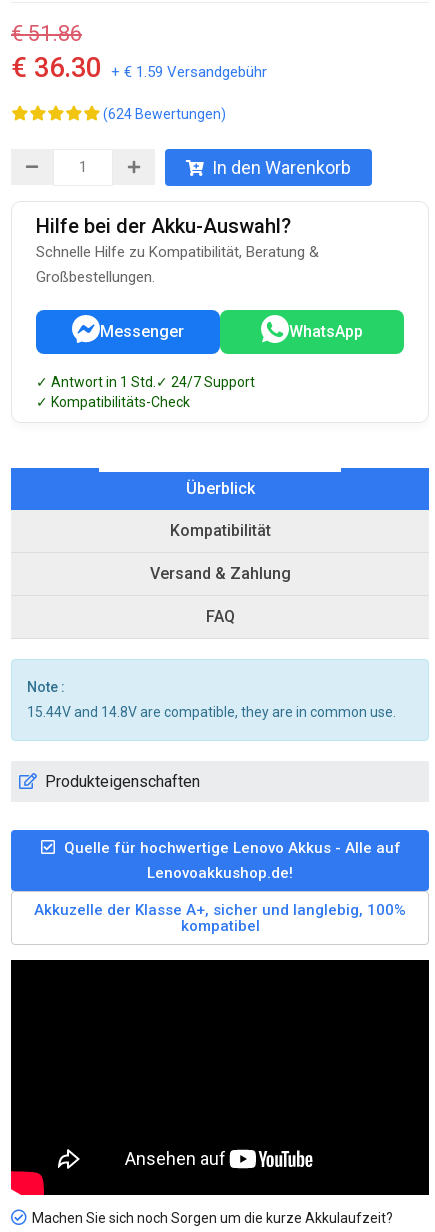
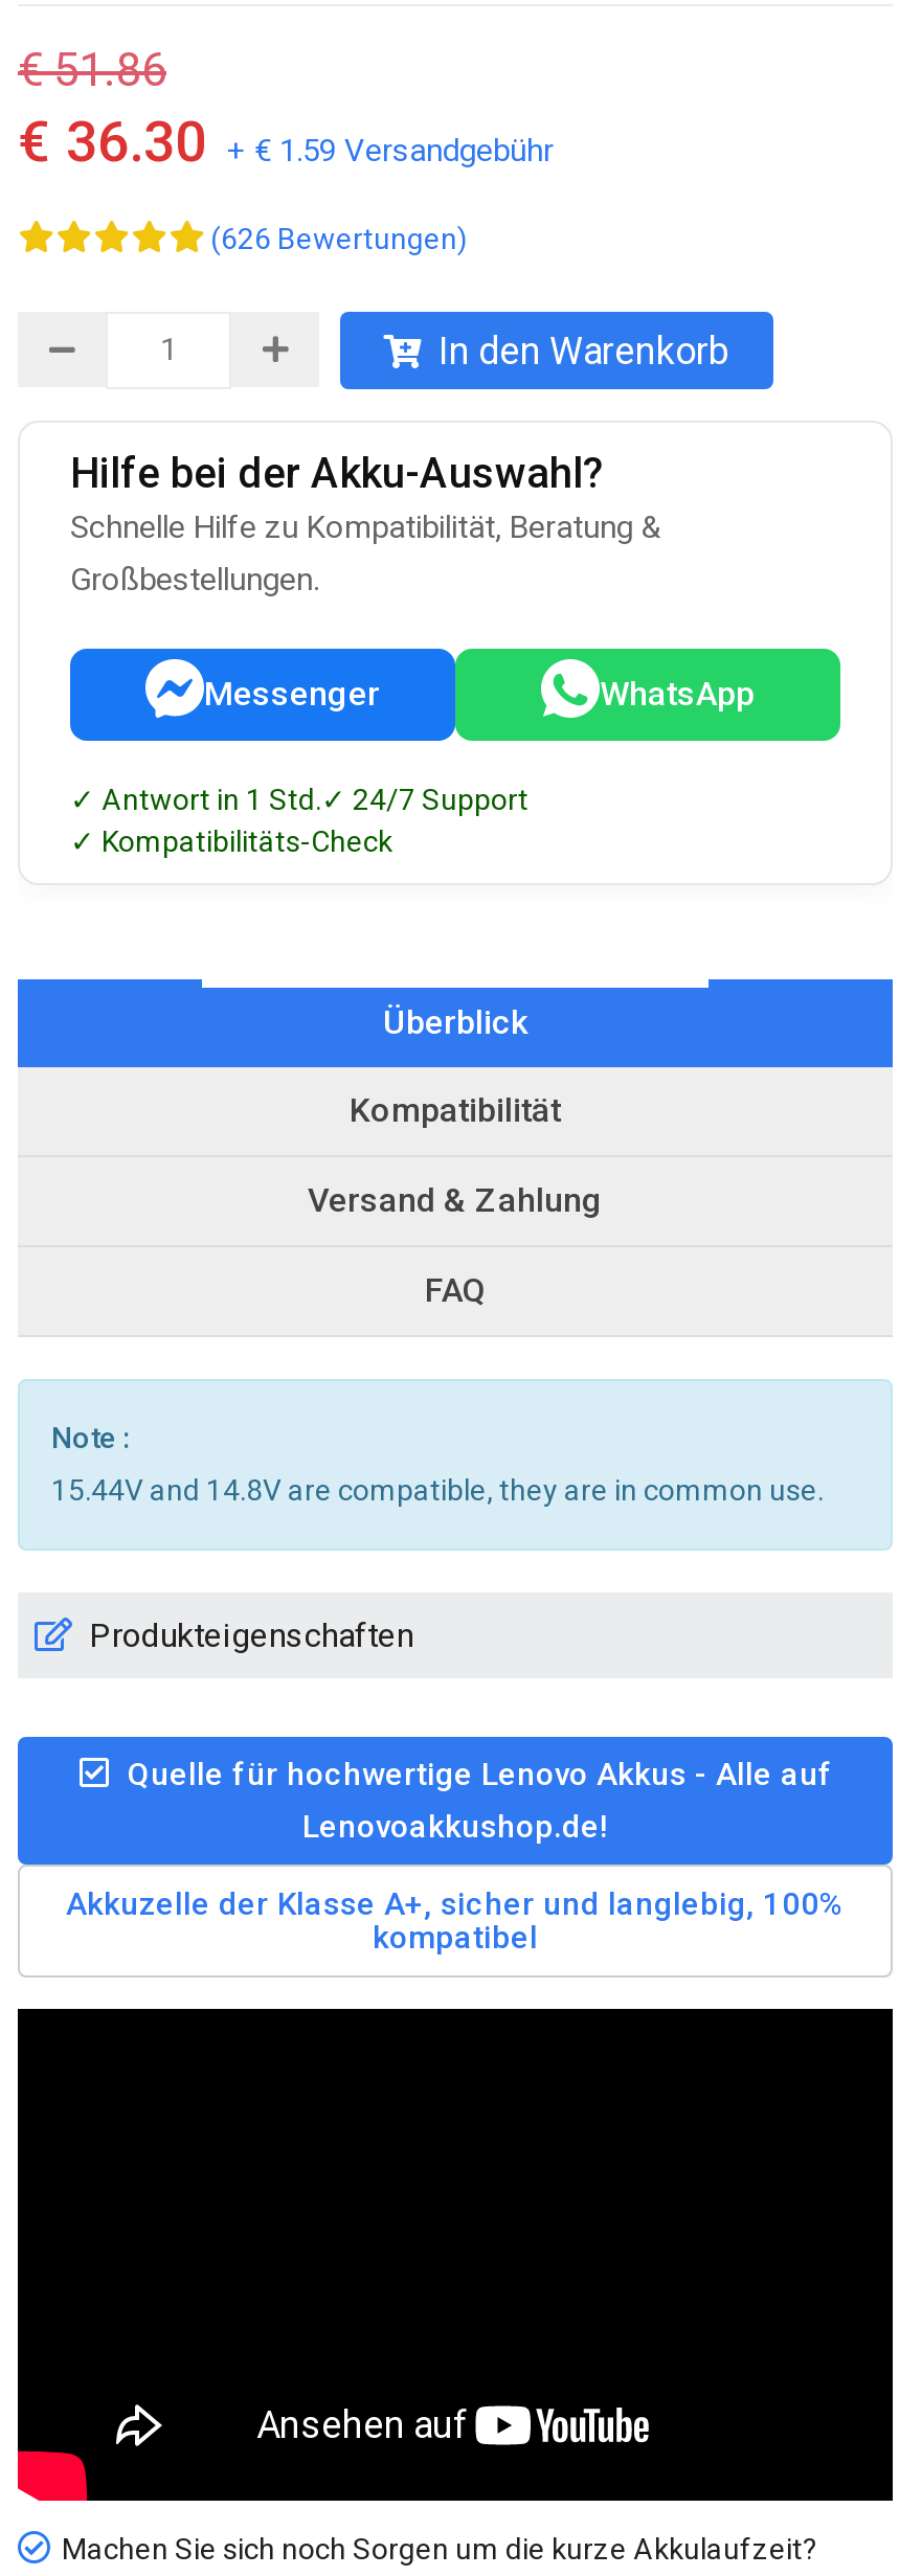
[103,106,226,122] (624 Bewertungen) -> [210,222,468,255] (626 Bewertungen)

